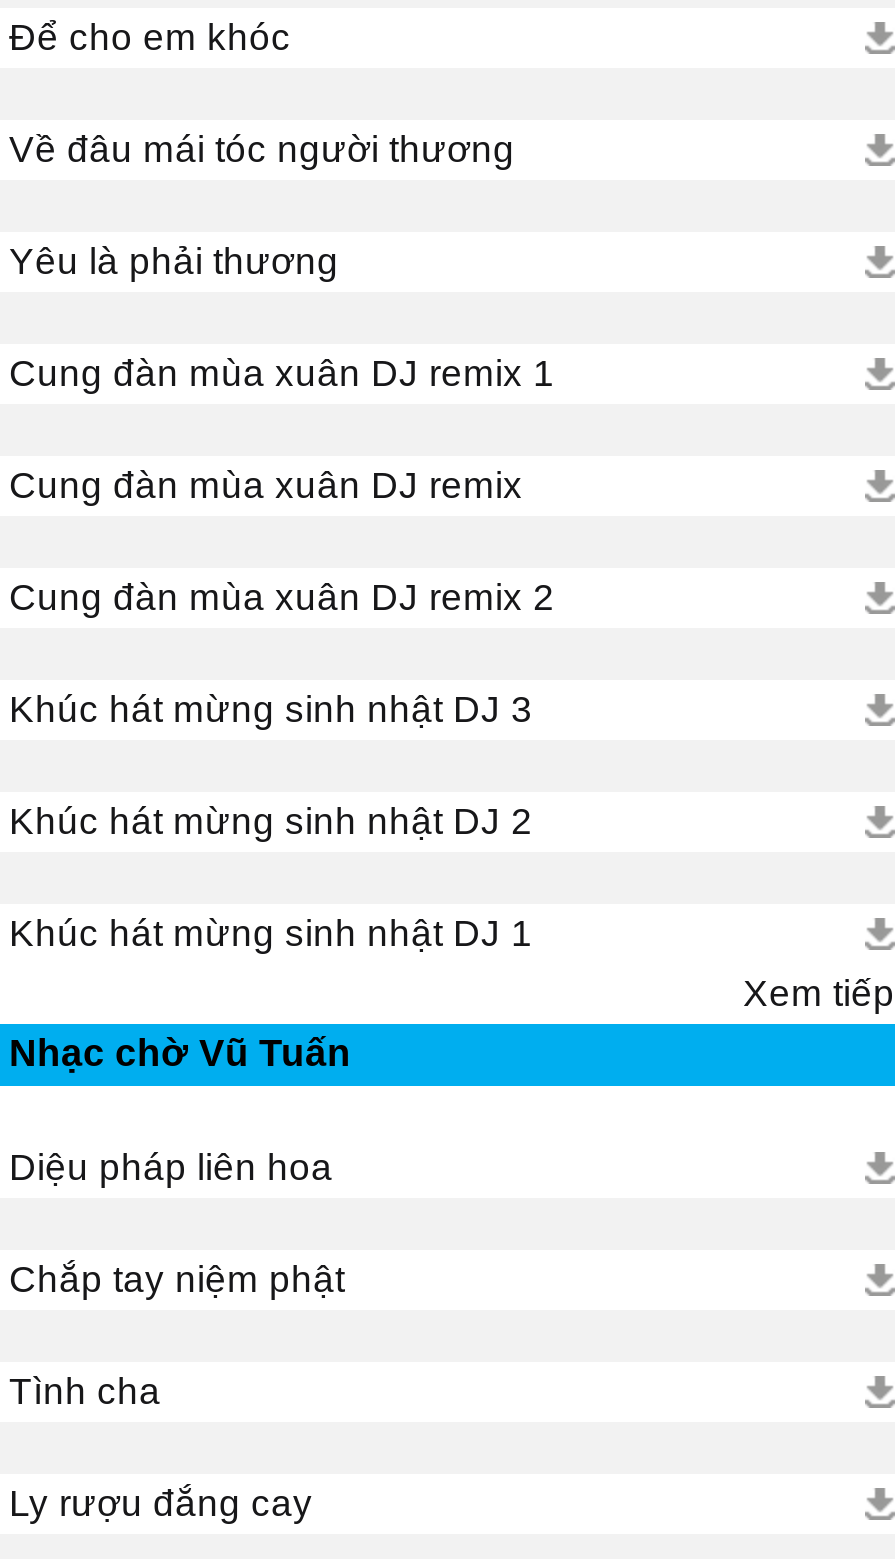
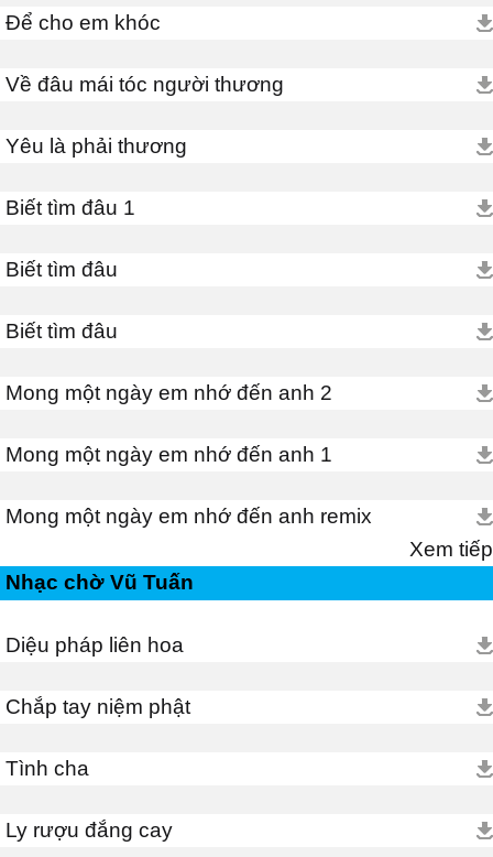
[9,352,555,394] Cung đàn mùa xuân DJ remix 1 -> [6,196,135,219] Biết tìm đâu 1
[9,464,523,506] Cung đàn mùa xuân DJ remix -> [6,258,118,281] Biết tìm đâu
[9,576,555,618] Cung đàn mùa xuân DJ remix 2 -> [6,319,118,343] Biết tìm đâu
[9,688,533,730] Khúc hát mừng sinh nhật DJ 3 -> [6,381,332,404] Mong một ngày em nhớ đến anh 2
[9,800,533,842] Khúc hát mừng sinh nhật DJ 2 -> [6,443,332,466] Mong một ngày em nhớ đến anh 1
[9,912,533,954] Khúc hát mừng sinh nhật DJ 1 -> [6,505,372,528] Mong một ngày em nhớ đến anh remix

